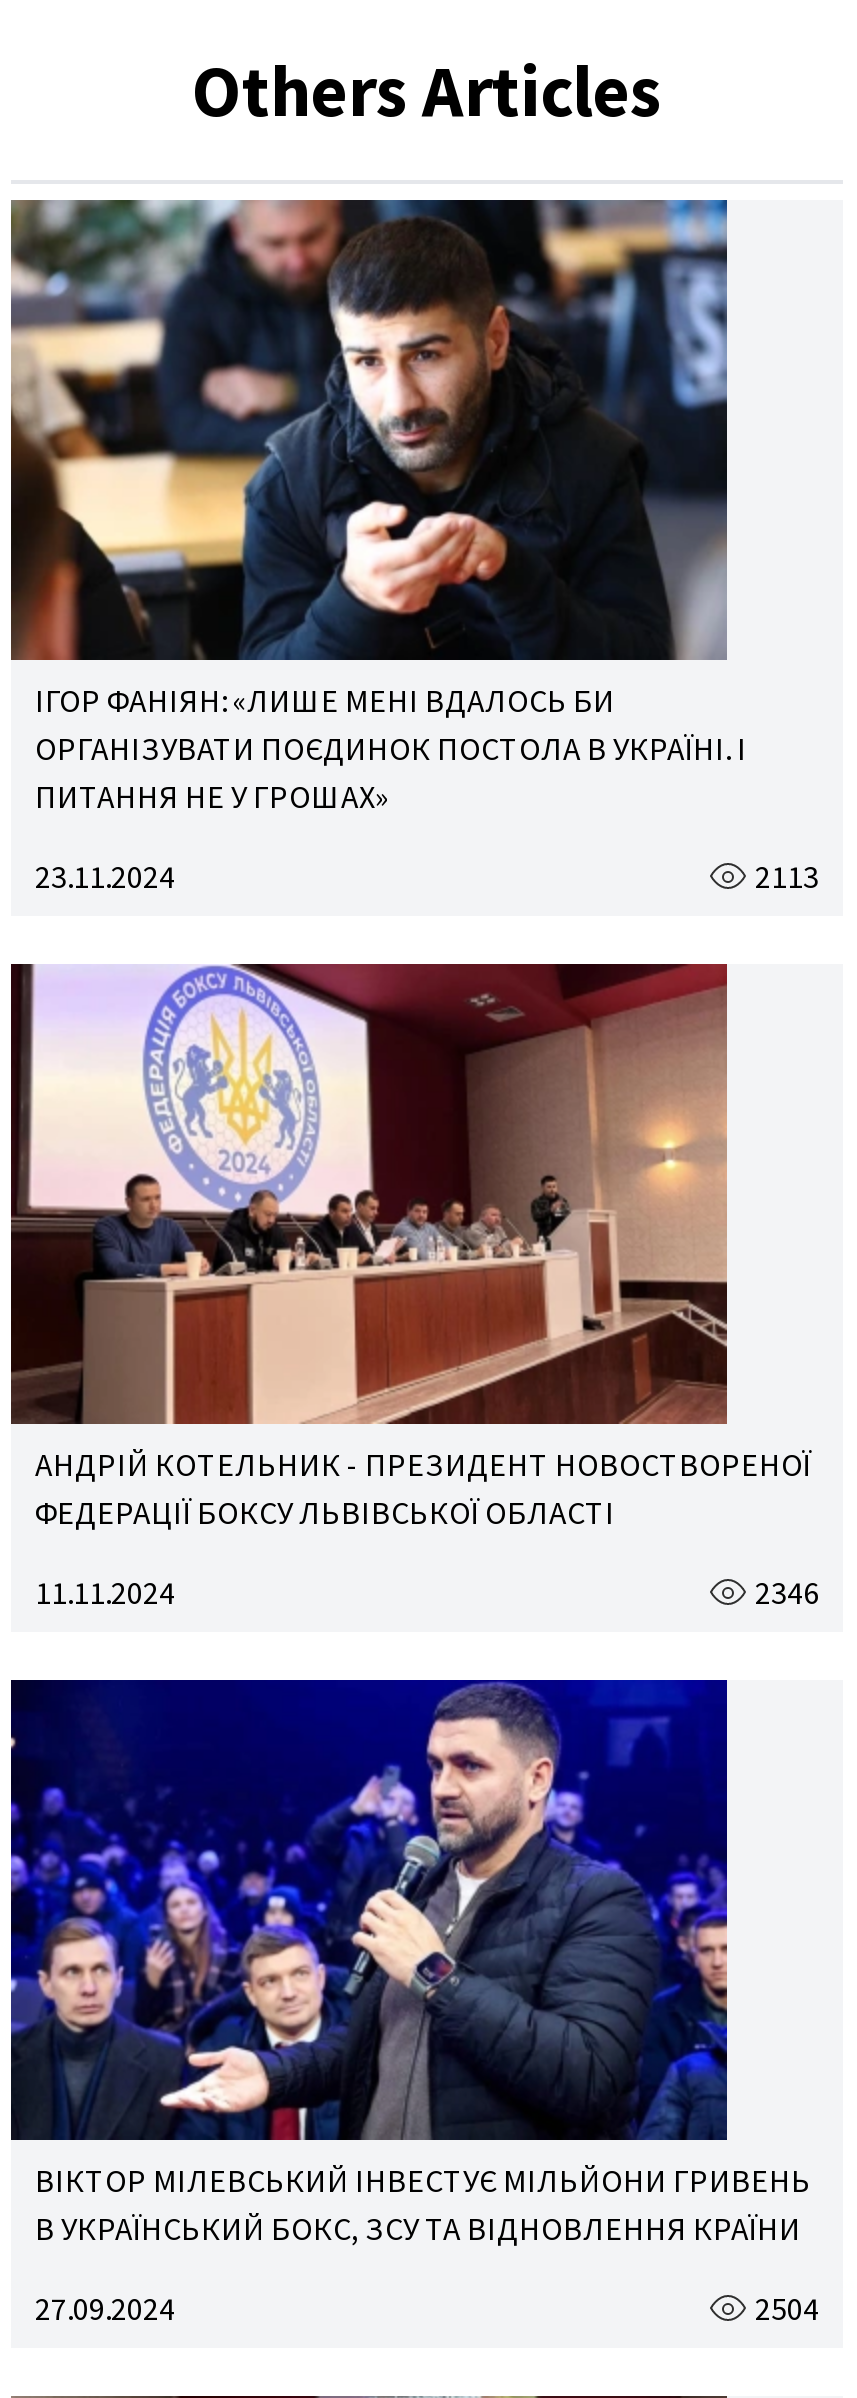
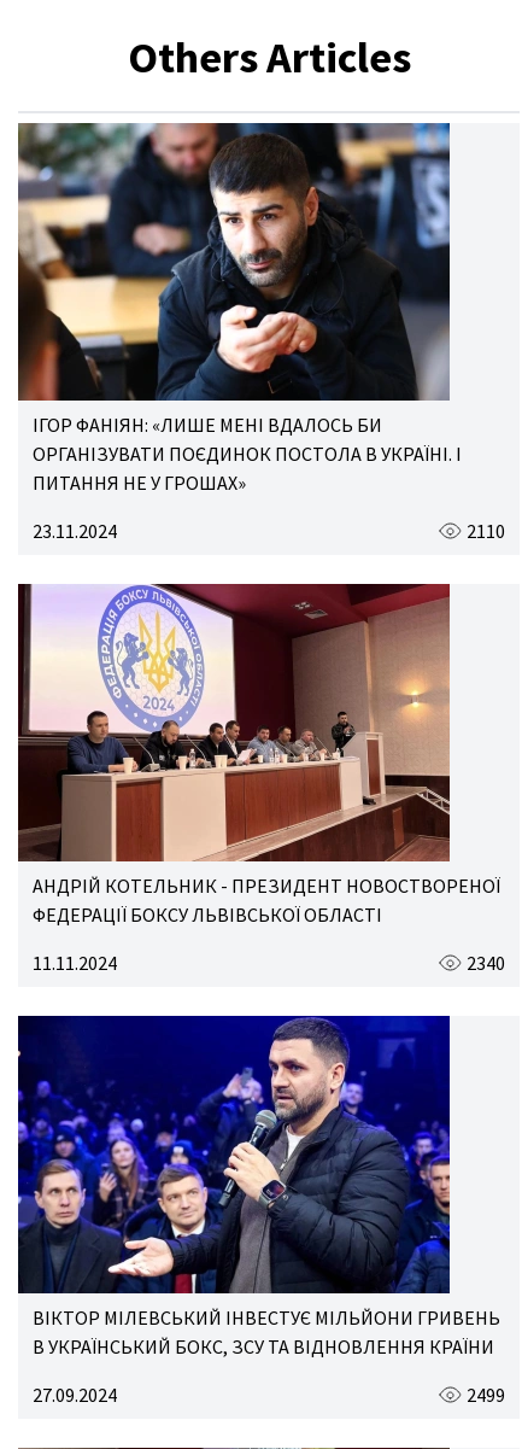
[755,857,819,897] 2113 -> [467,519,505,544] 2110
[755,1573,819,1613] 2346 -> [467,951,505,975] 2340
[755,2289,819,2329] 2504 -> [467,1383,505,1407] 2499

